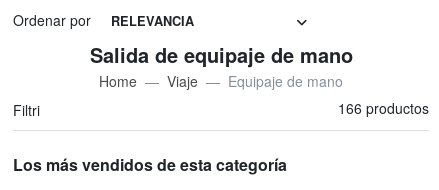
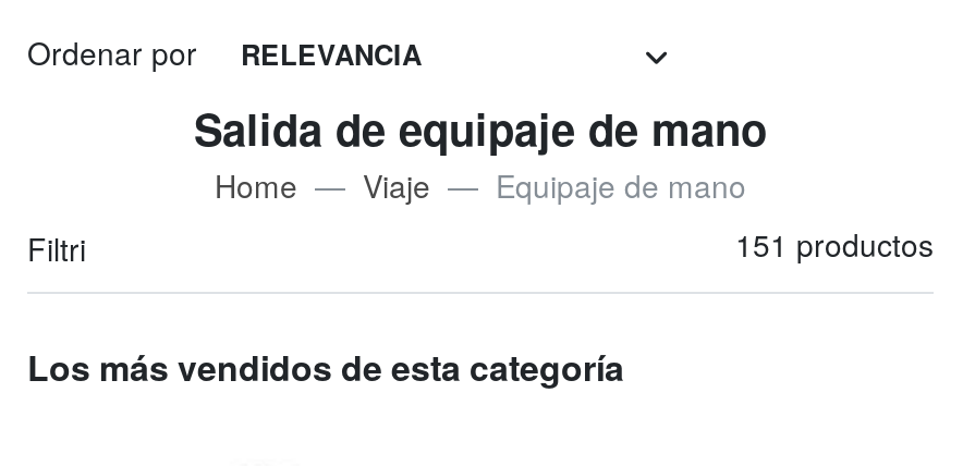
[338,97,429,117] 166 productos -> [735,221,934,265] 151 productos

